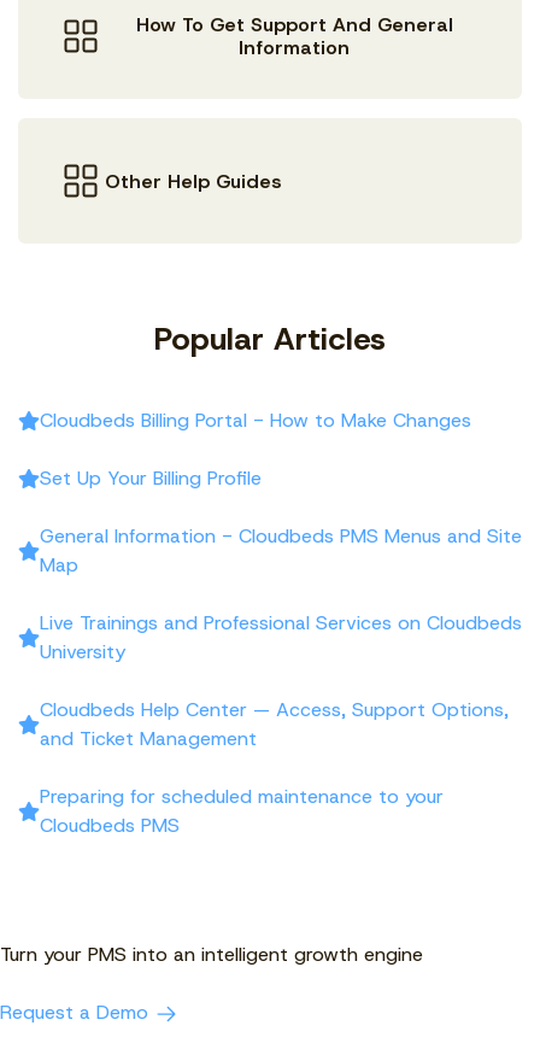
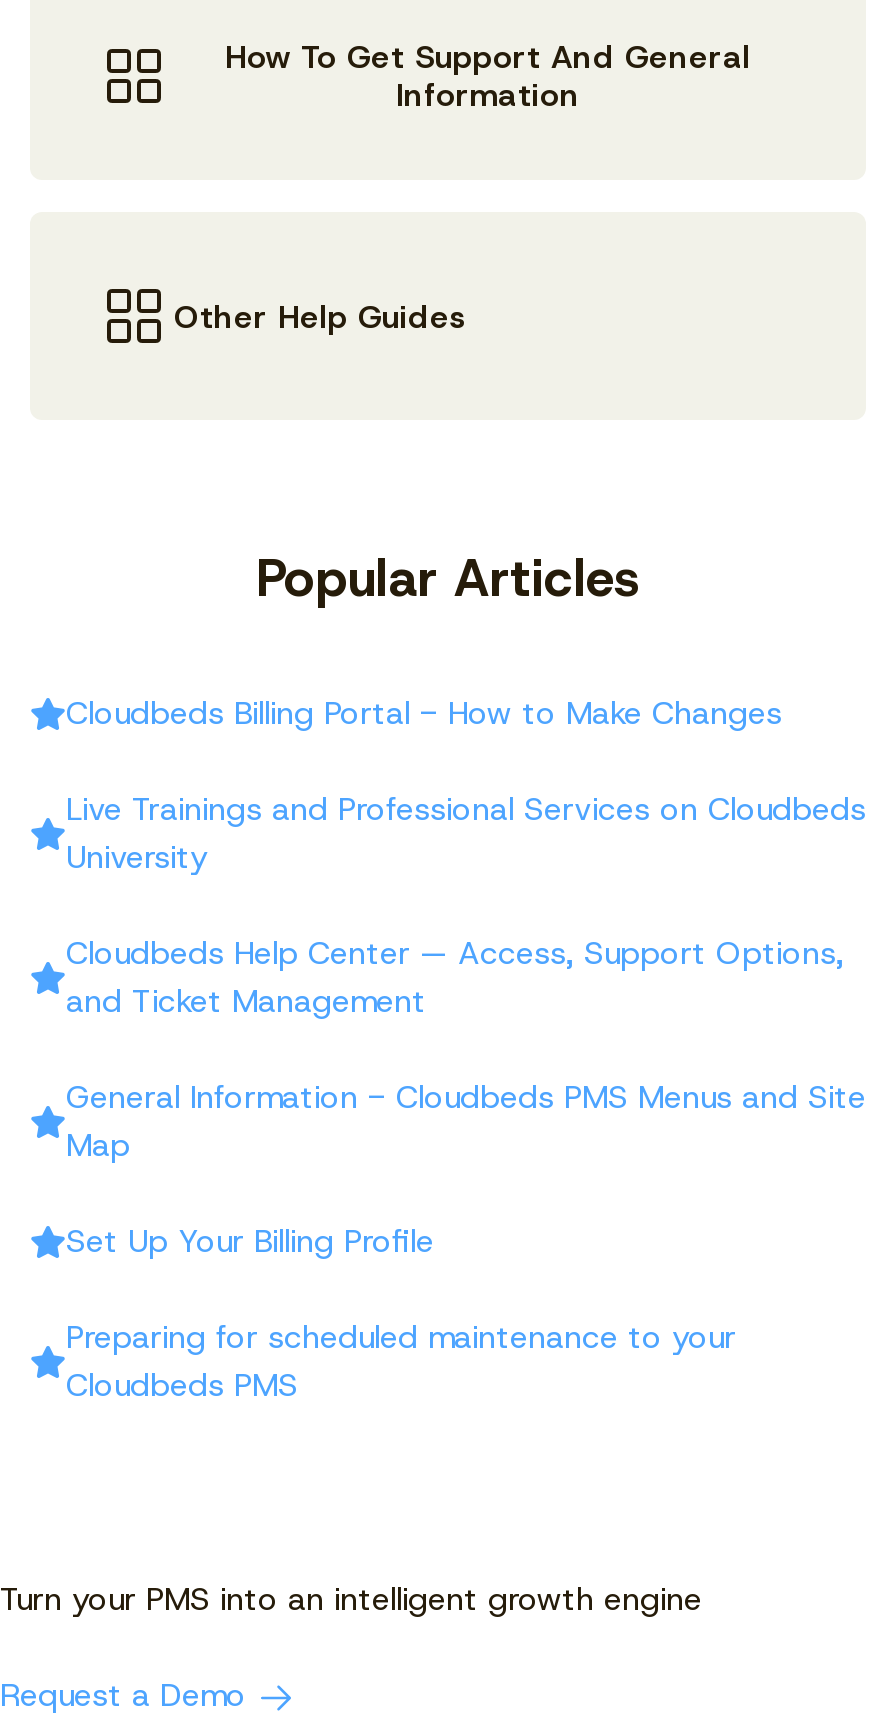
moved [40,465,522,578] -> [66,1076,866,1262]: Set Up Your Billing Profile | General Information - Cloudbeds PMS Menus and Site | Map
moved [40,610,522,751] -> [66,788,866,1022]: Live Trainings and Professional Services on Cloudbeds | University | Cloudbeds Help Center — Access, Support Options, | and Ticket Management

